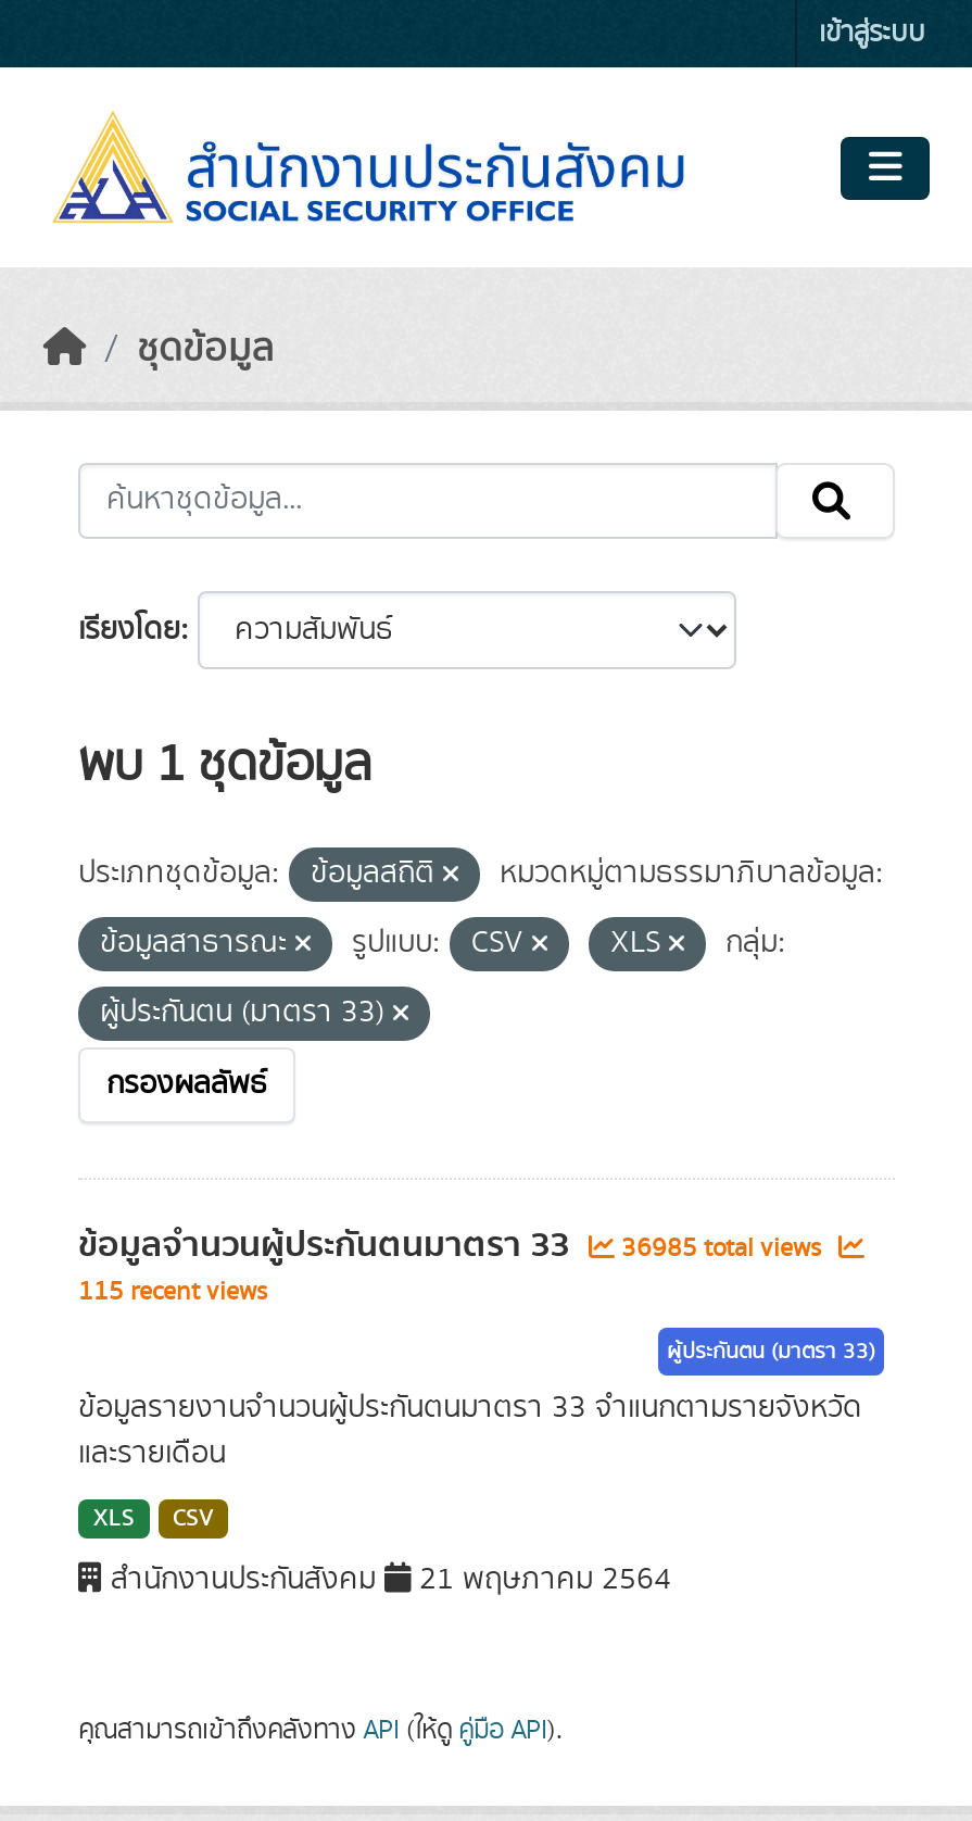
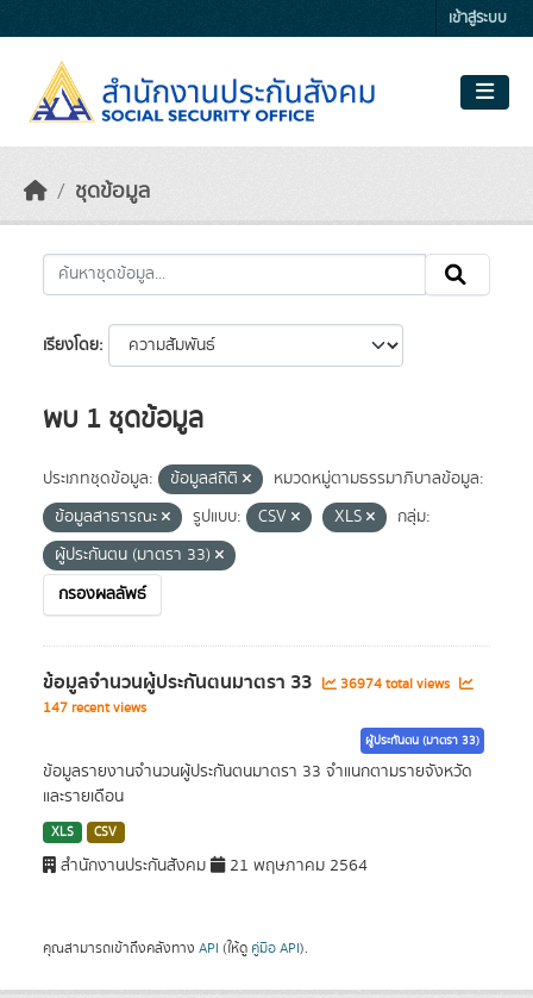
[78,1217,828,1273] ข้อมูลจำนวนผู้ประกันตนมาตรา 33 36985 total views -> [43,667,453,698] ข้อมูลจำนวนผู้ประกันตนมาตรา 33 36974 total views
[78,1273,267,1310] 115 recent views -> [43,698,146,718] 147 recent views

